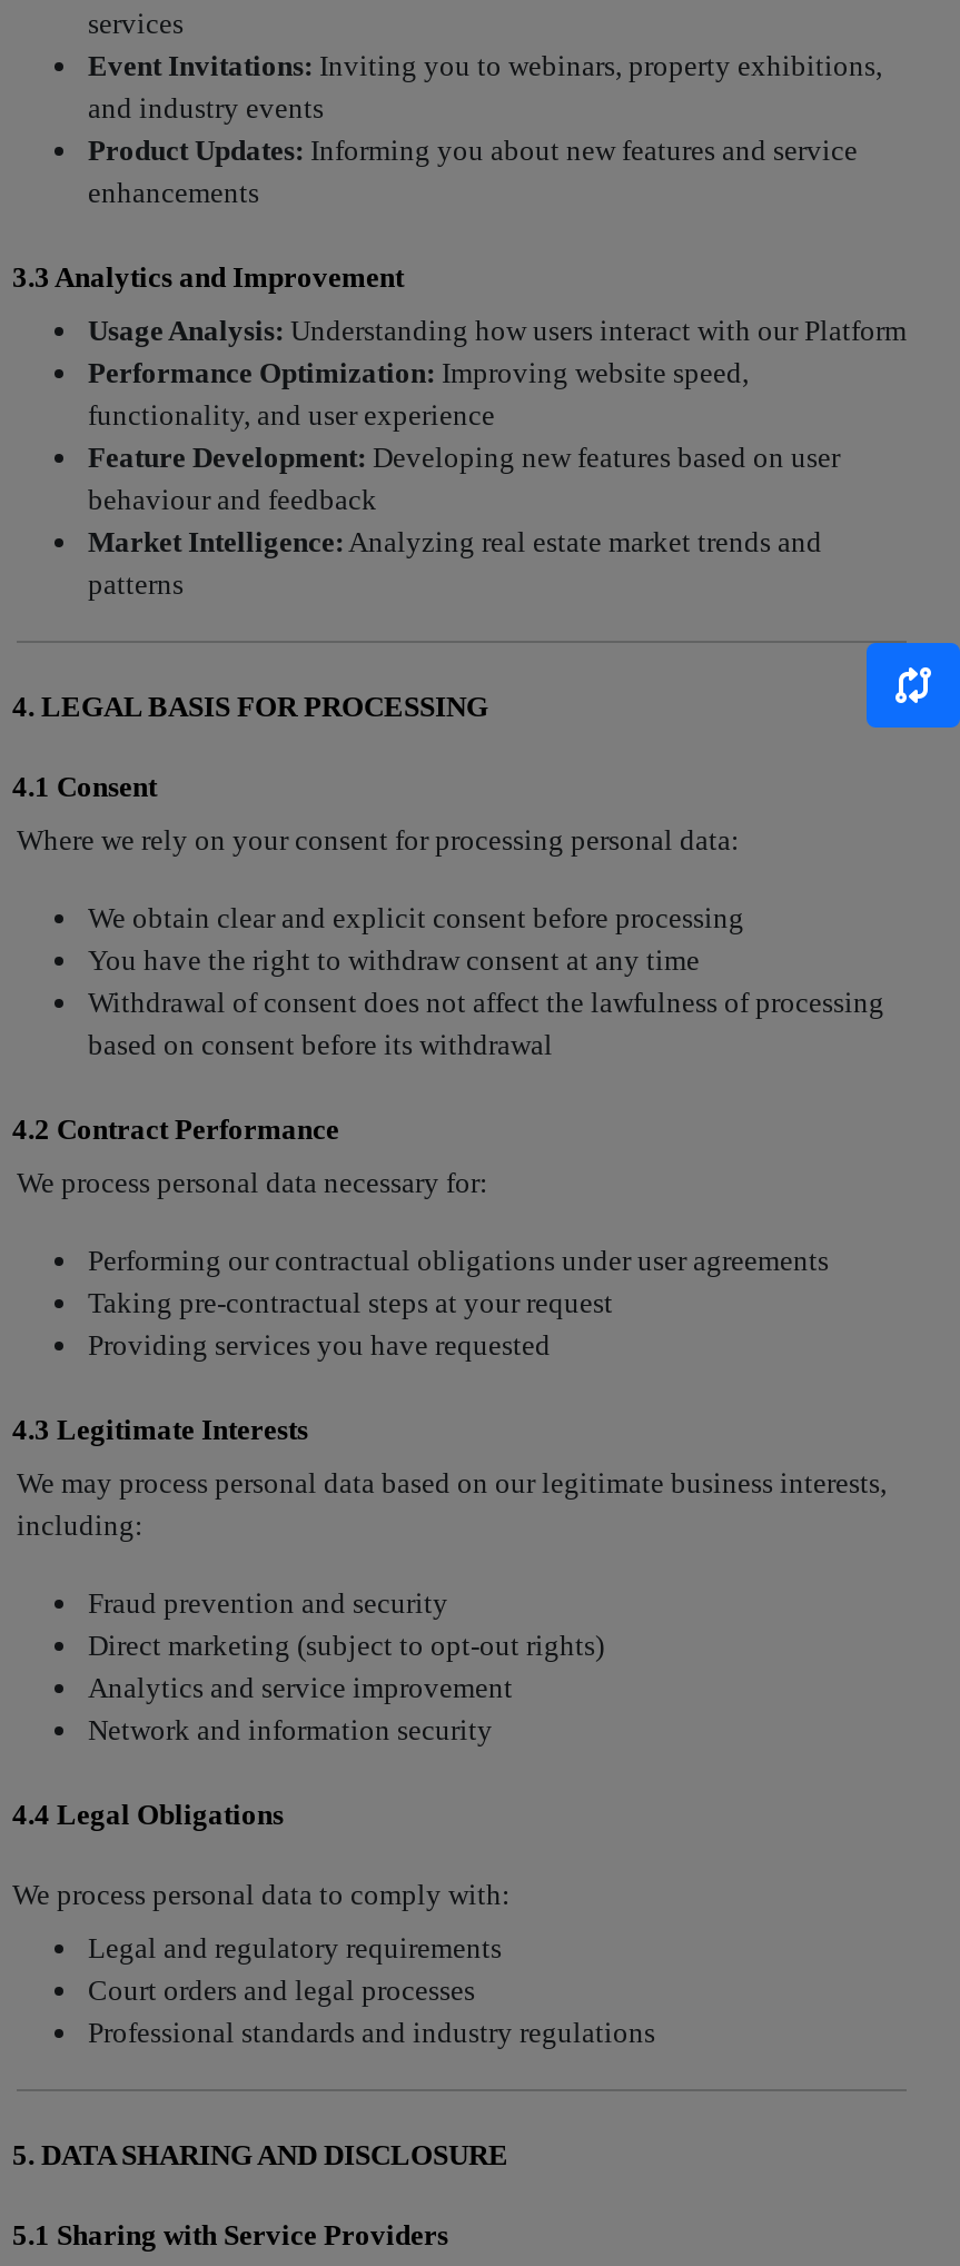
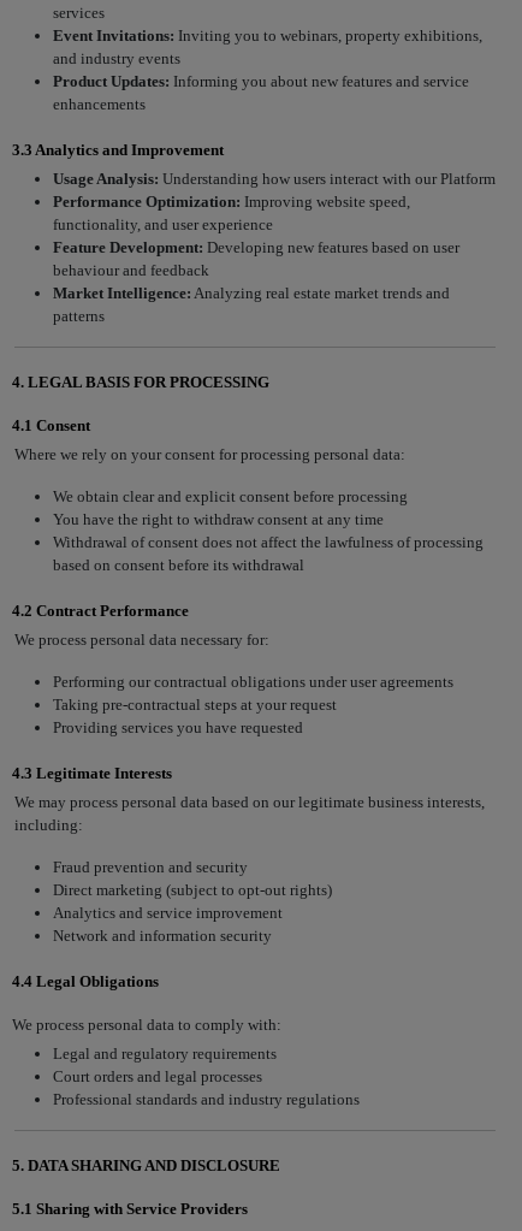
[864,641,953,730] [image] -> none

